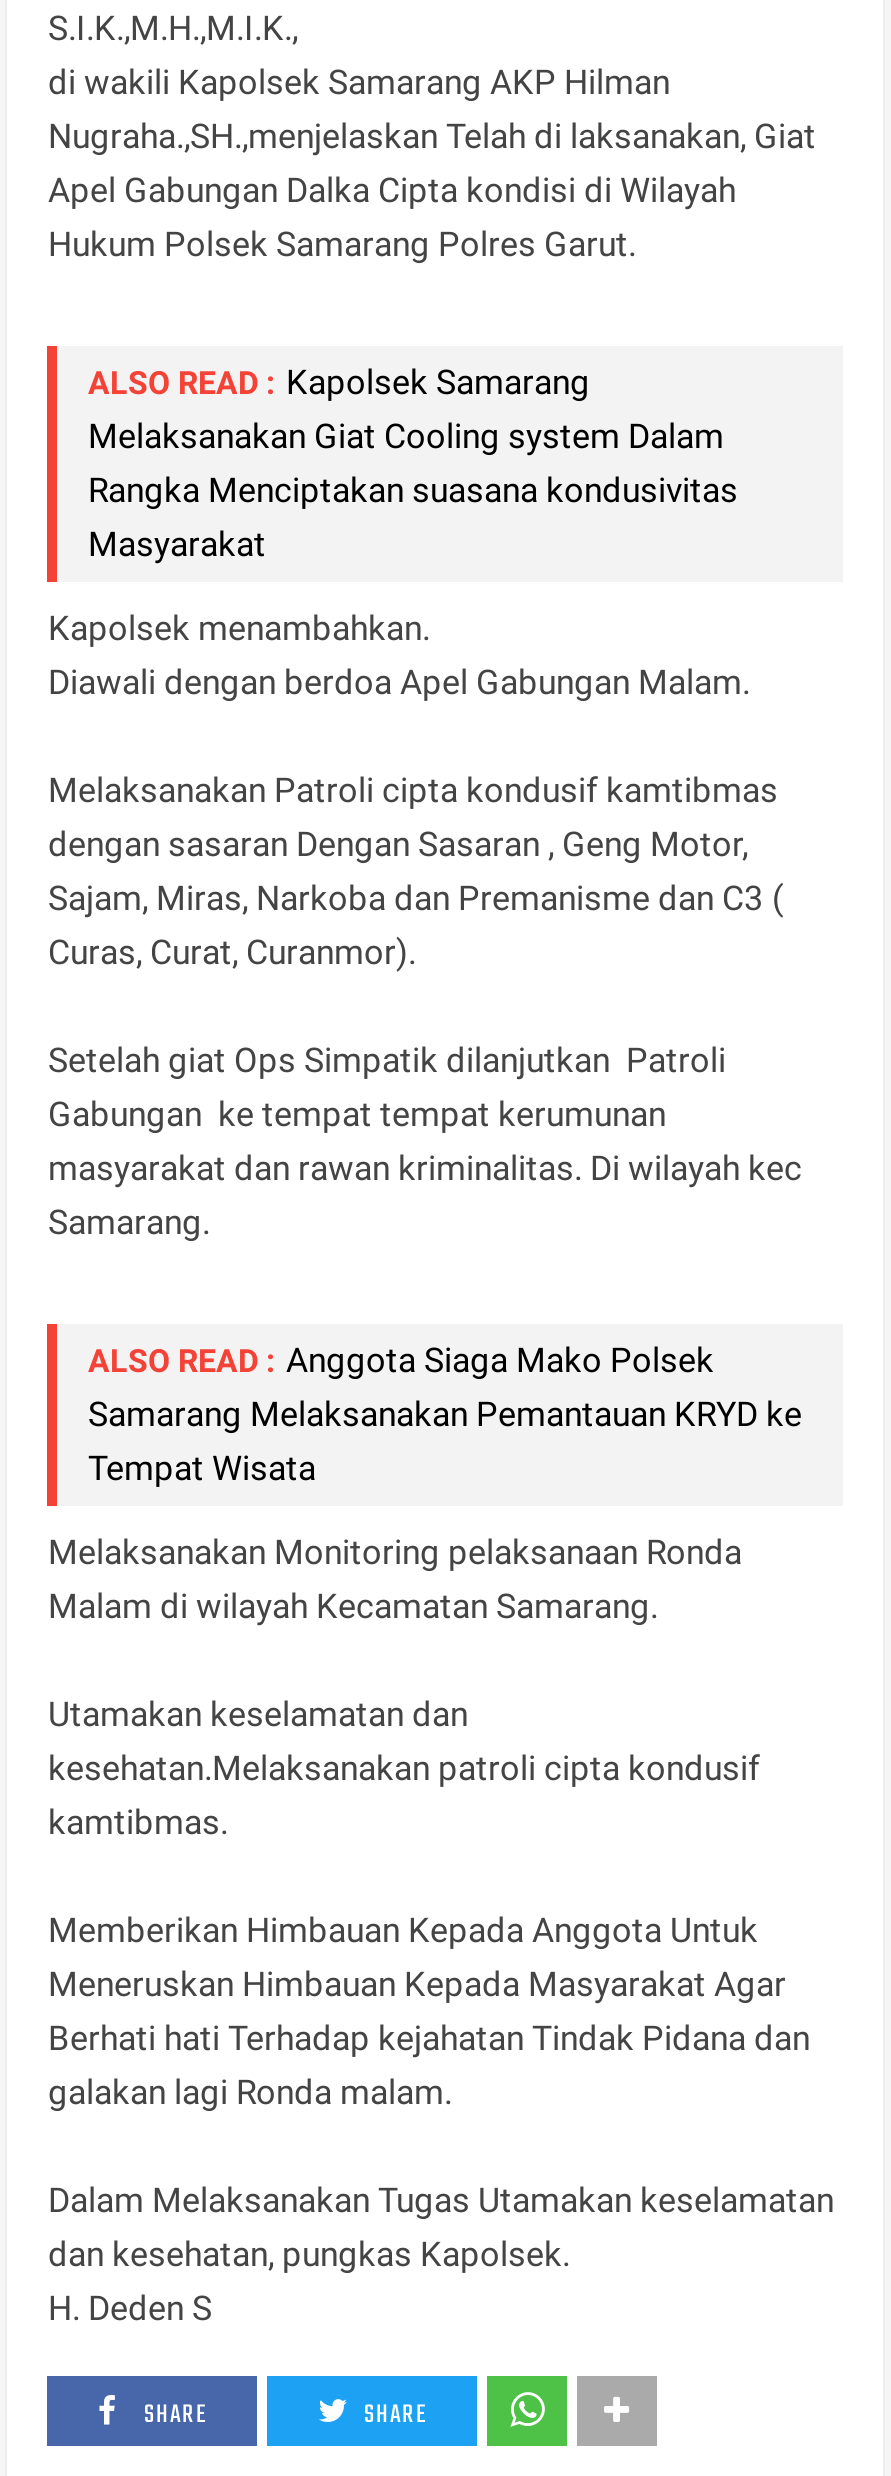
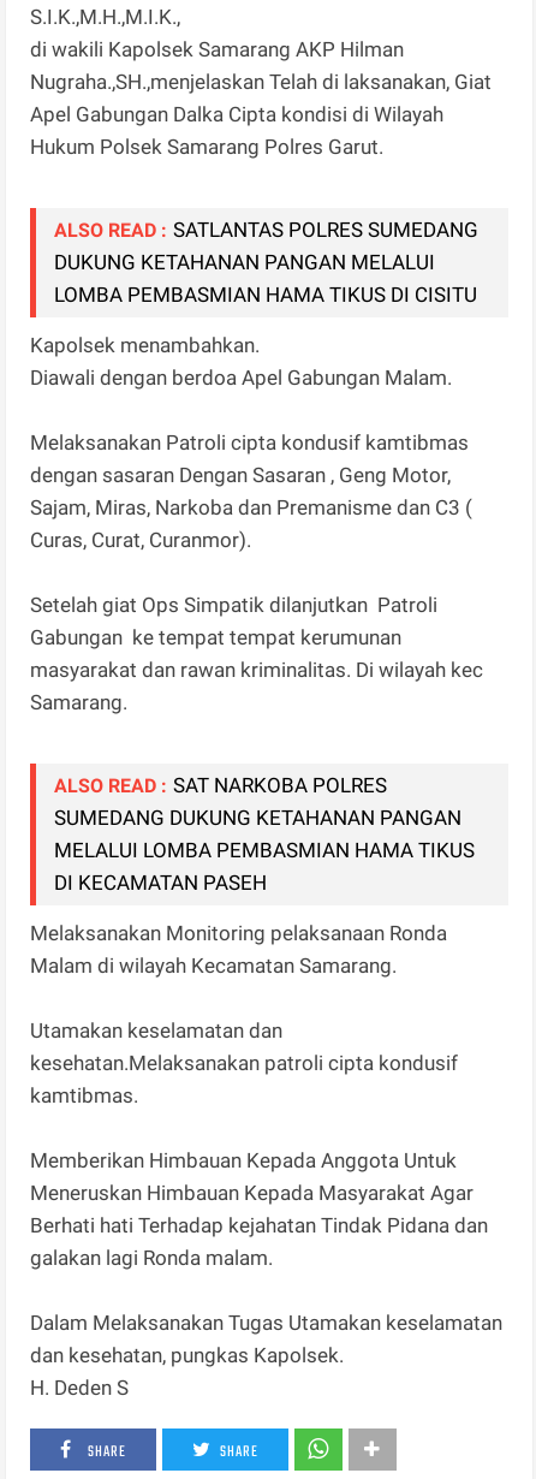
[88,362,738,564] ALSO READ : Kapolsek Samarang | Melaksanakan Giat Cooling system Dalam | Rangka Menciptakan suasana kondusivitas | Masyarakat -> [55,218,479,307] ALSO READ : SATLANTAS POLRES SUMEDANG | DUKUNG KETAHANAN PANGAN MELALUI | LOMBA PEMBASMIAN HAMA TIKUS DI CISITU
moved [48,608,802,1242] -> [31,333,484,714]: Kapolsek menambahkan. | Diawali dengan berdoa Apel Gabungan Malam. | Melaksanakan Patroli cipta kondusif kamtibmas | ... | masyarakat dan rawan kriminalitas. Di wilayah kec | Samarang.
[88,1340,802,1488] ALSO READ : Anggota Siaga Mako Polsek | Samarang Melaksanakan Pemantauan KRYD ke | Tempat Wisata -> [55,773,475,894] ALSO READ : SAT NARKOBA POLRES | SUMEDANG DUKUNG KETAHANAN PANGAN | MELALUI LOMBA PEMBASMIAN HAMA TIKUS | DI KECAMATAN PASEH

